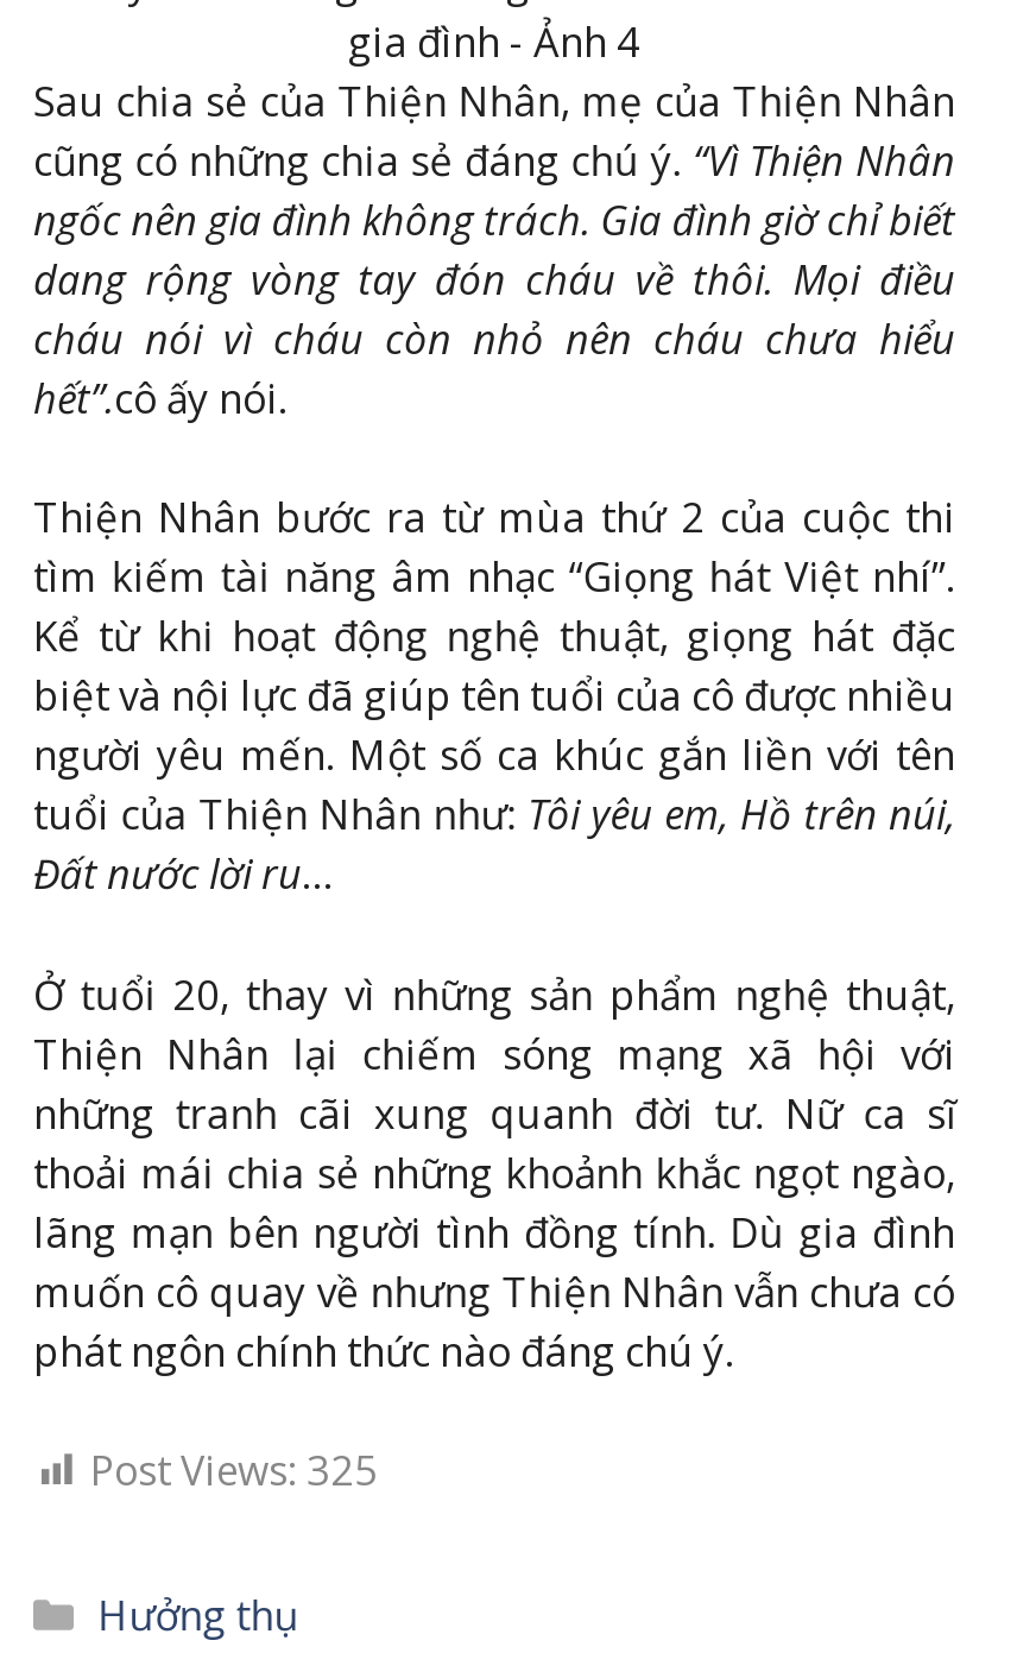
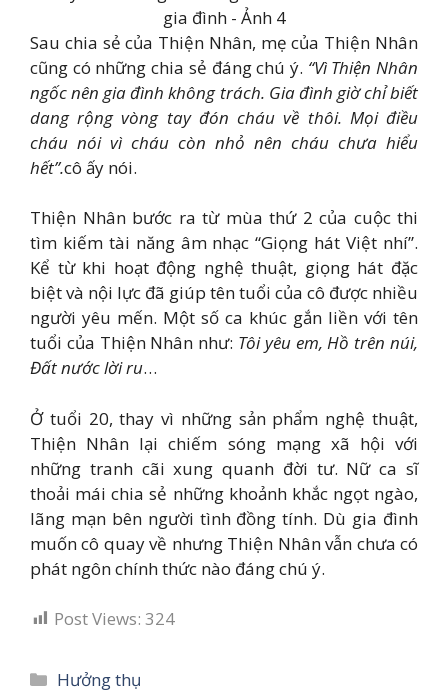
[90,1443,378,1497] Post Views: 325 -> [54,607,175,630] Post Views: 324

